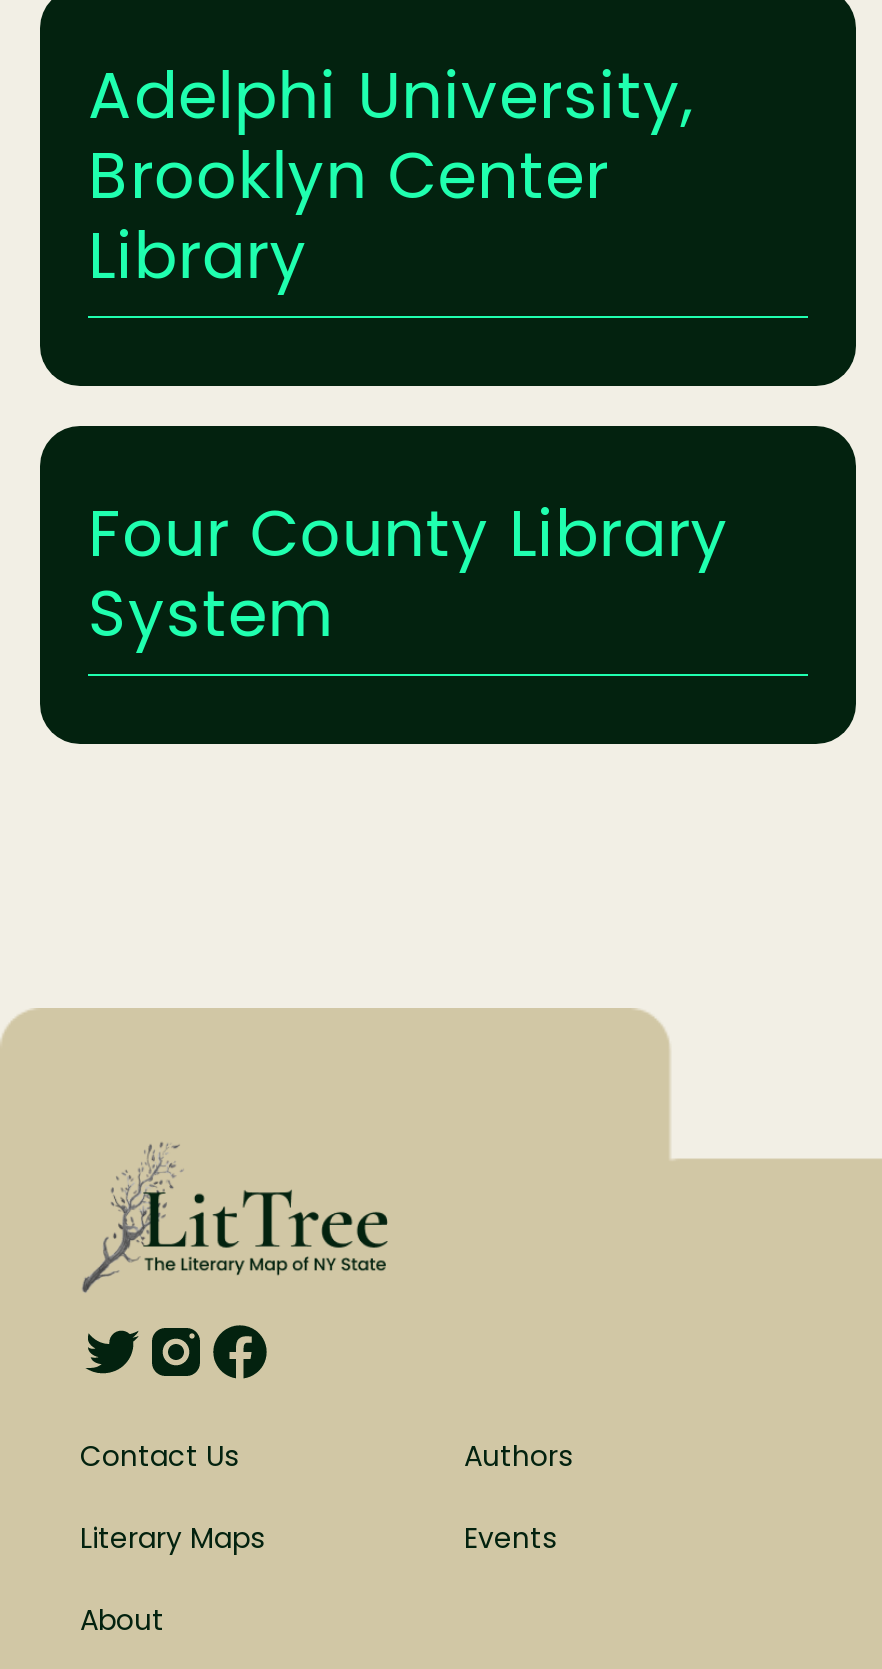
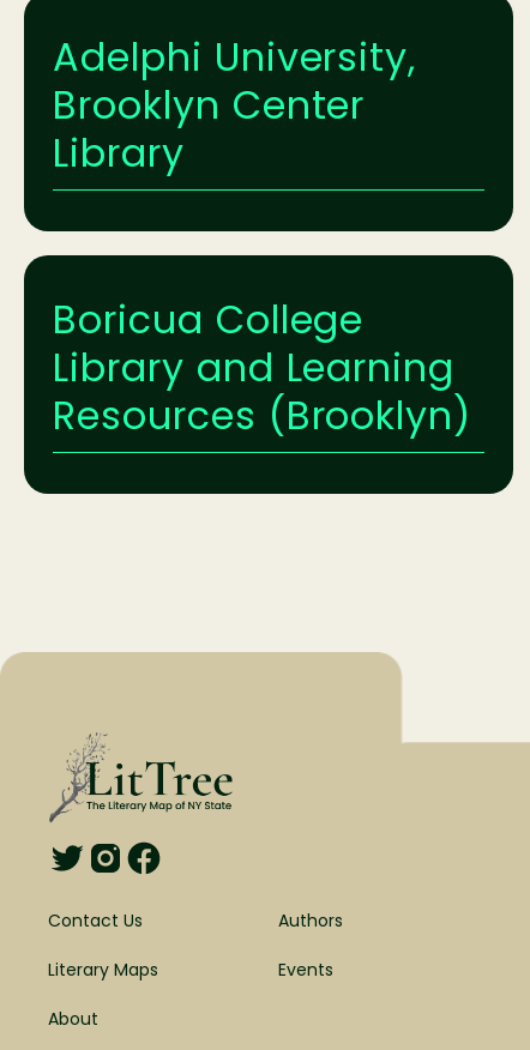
[88,488,728,658] Four County Library | System -> [53,293,471,442] Boricua College | Library and Learning | Resources (Brooklyn)

